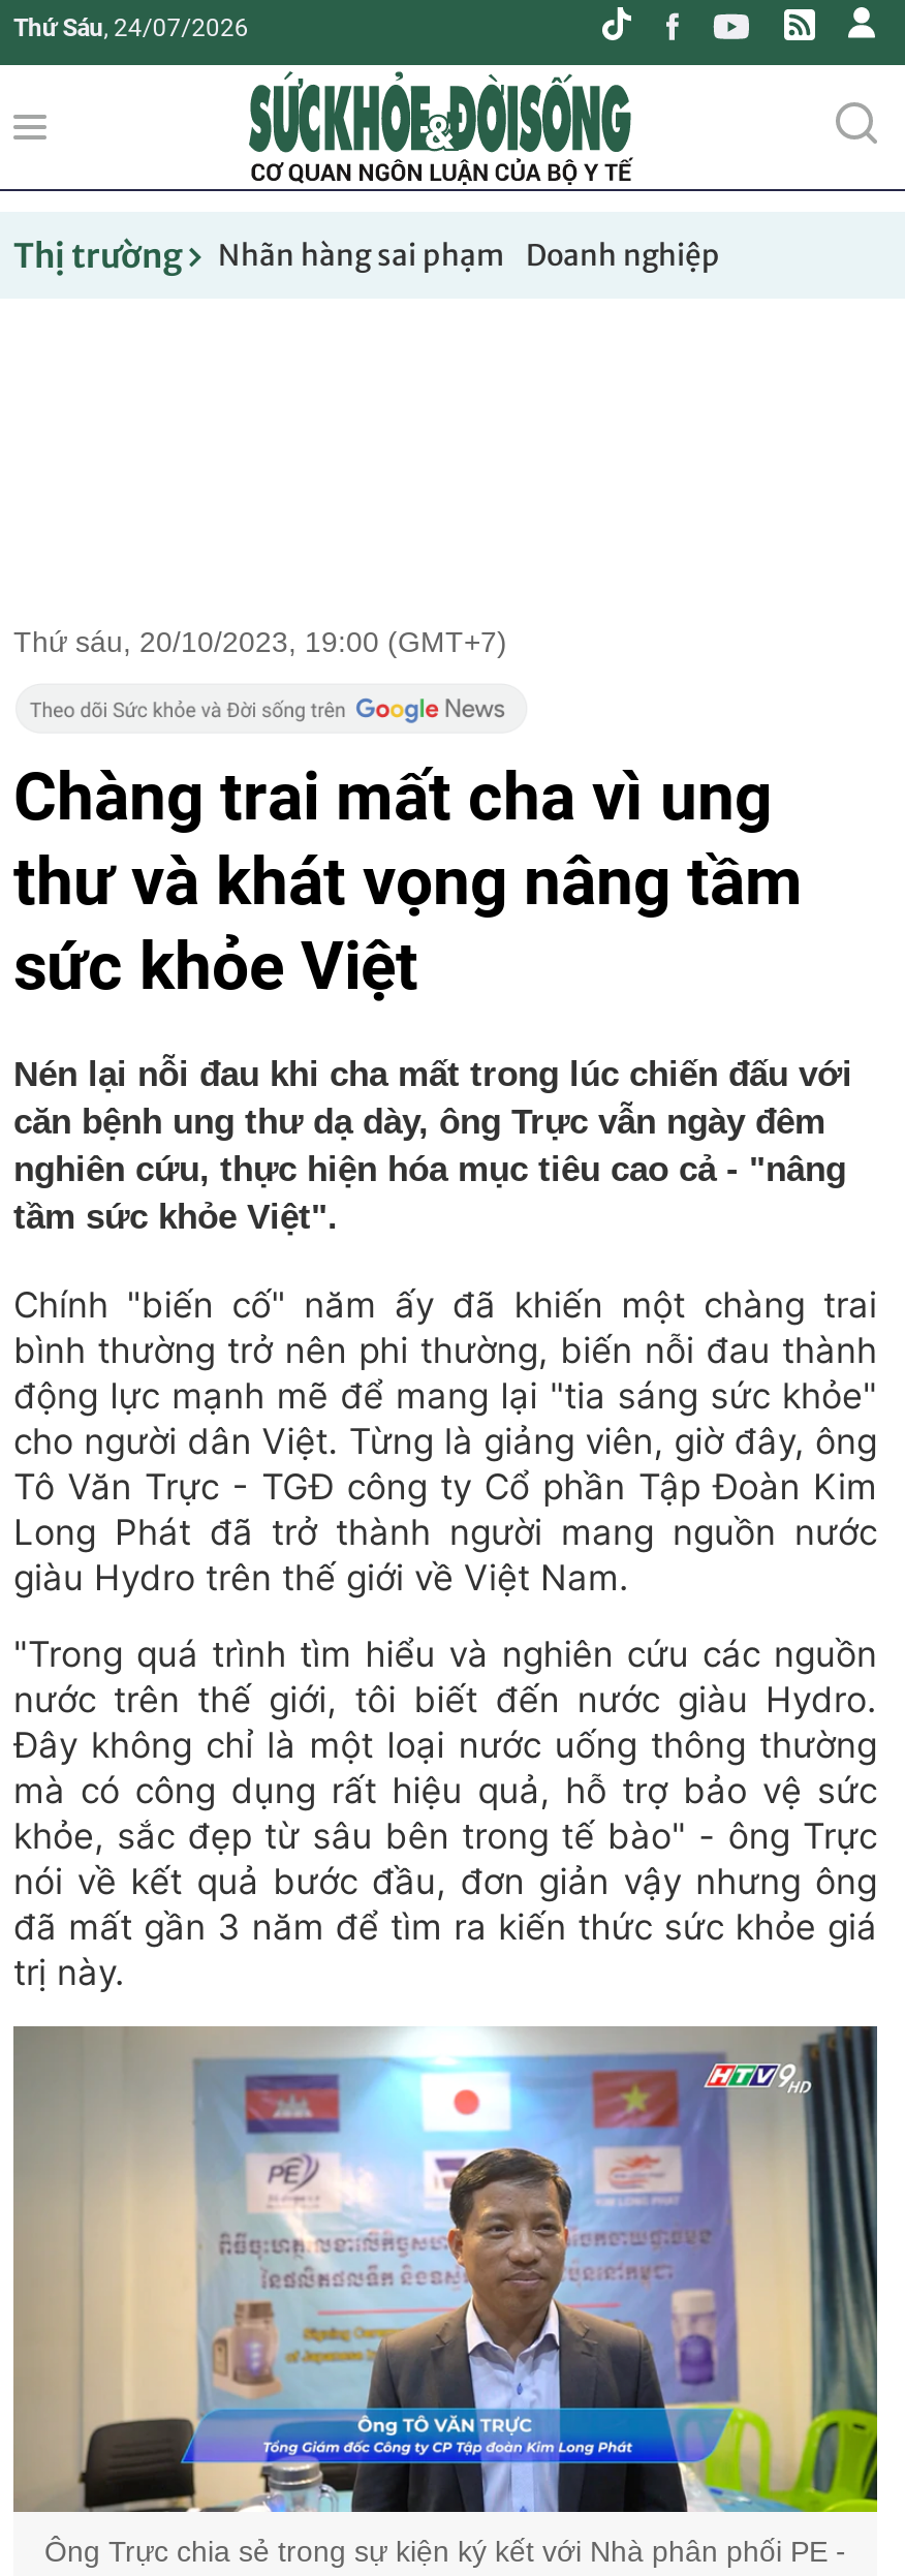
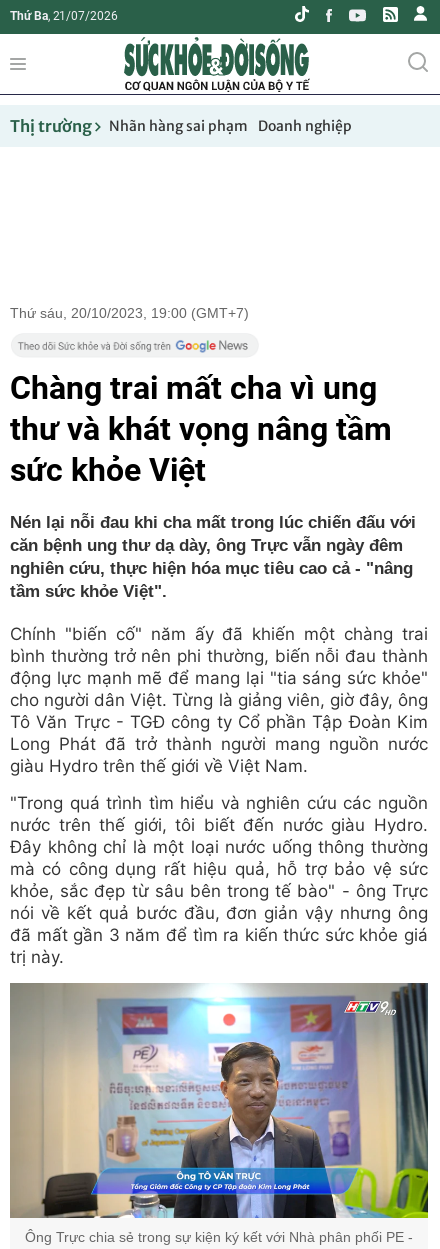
[13,13,249,42] Thứ Sáu, 24/07/2026 -> [10,9,118,23] Thứ Ba, 21/07/2026

